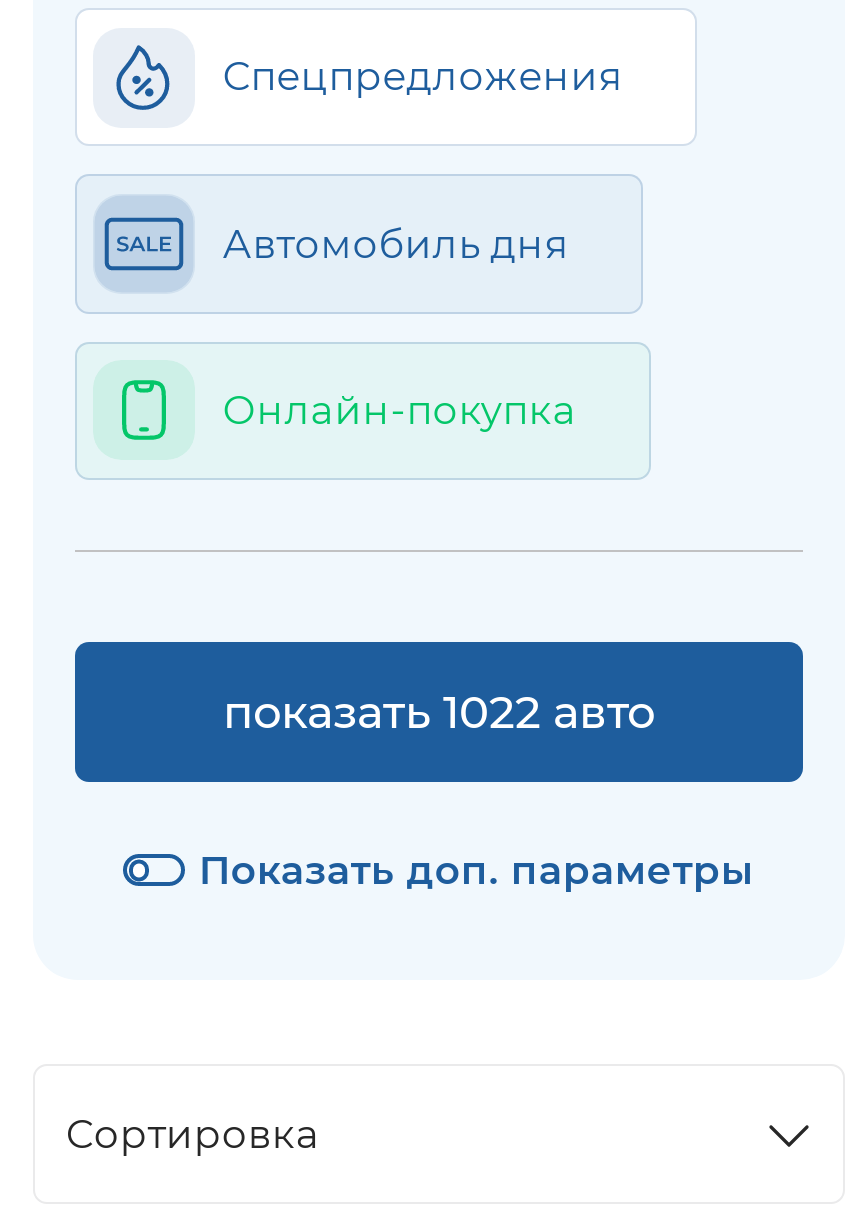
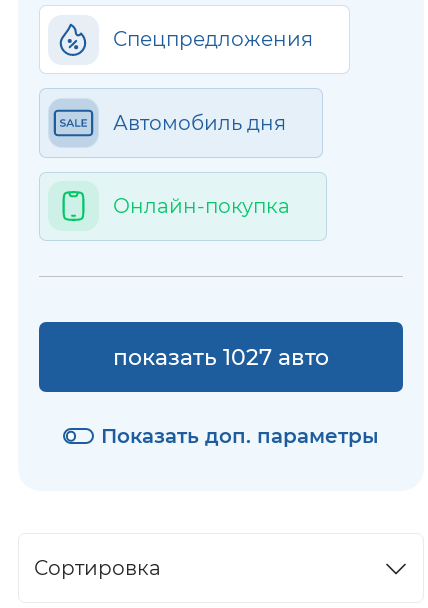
[223,683,655,739] показать 1022 авто -> [113,343,329,371] показать 1027 авто

